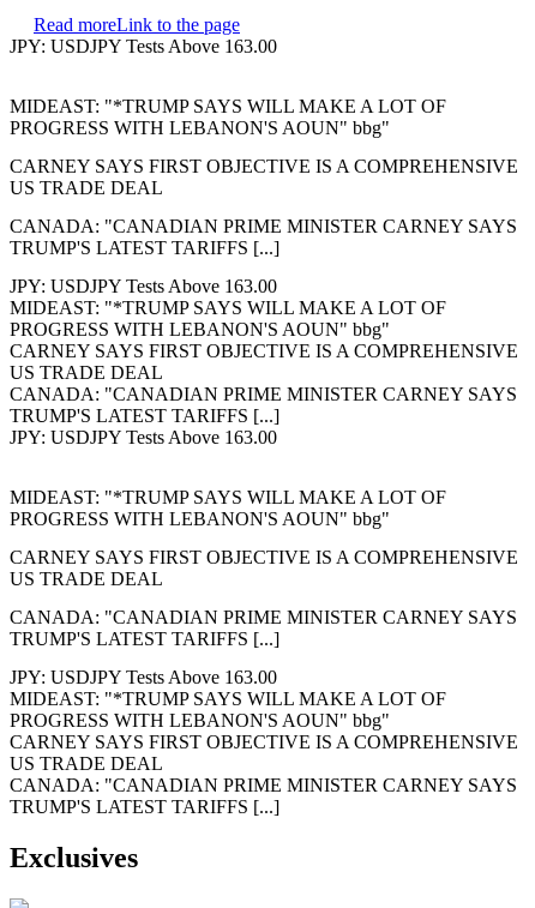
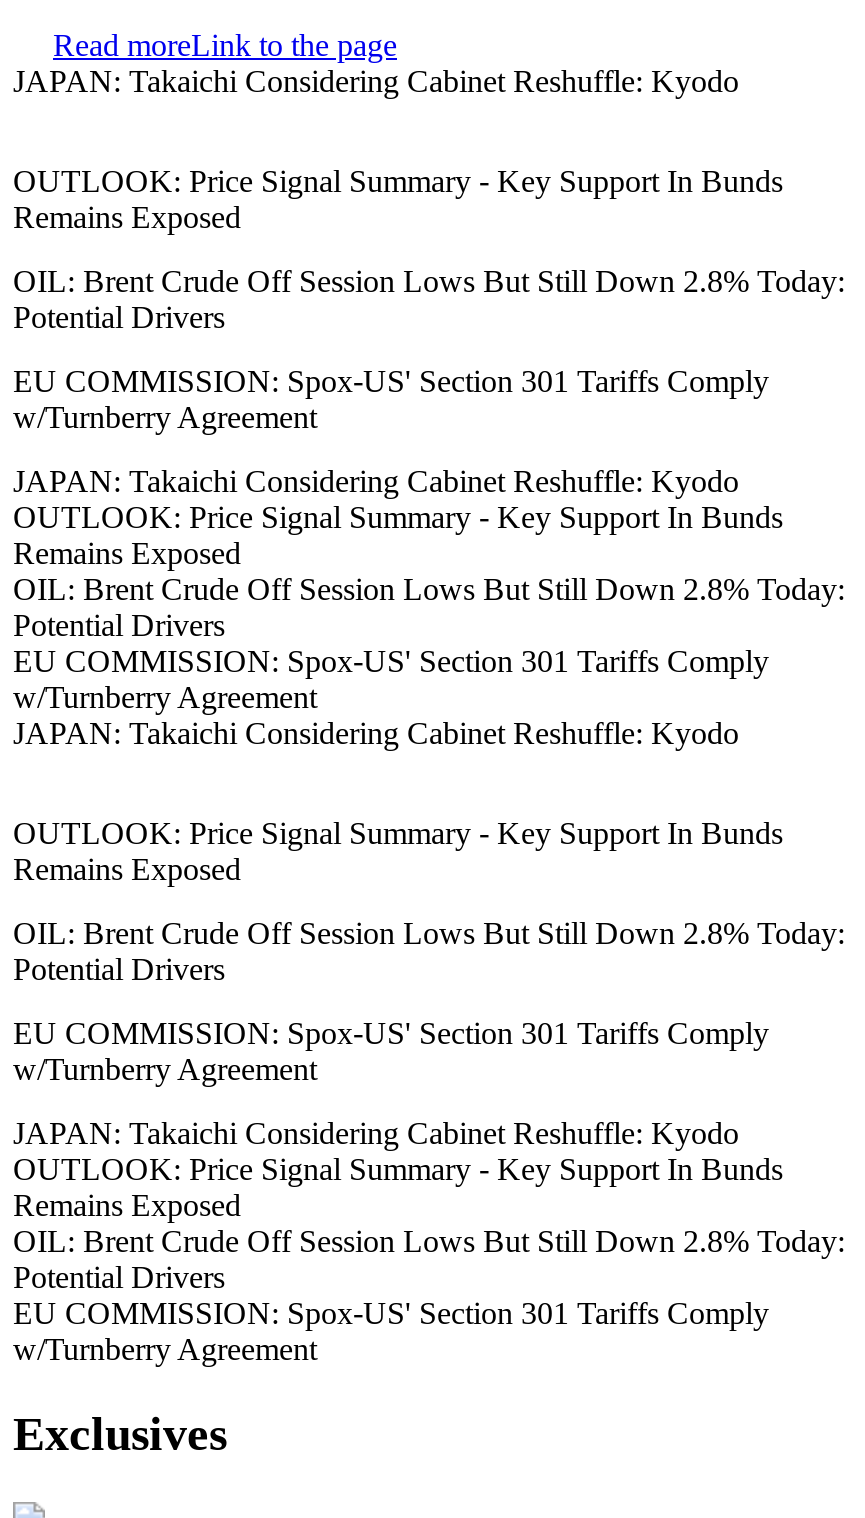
[10,36,277,57] JPY: USDJPY Tests Above 163.00 -> [13,64,739,98] JAPAN: Takaichi Considering Cabinet Reshuffle: Kyodo
[10,96,446,138] MIDEAST: "*TRUMP SAYS WILL MAKE A LOT OF | PROGRESS WITH LEBANON'S AOUN" bbg" -> [13,164,783,234] OUTLOOK: Price Signal Summary - Key Support In Bunds | Remains Exposed
[10,156,518,198] CARNEY SAYS FIRST OBJECTIVE IS A COMPREHENSIVE | US TRADE DEAL -> [13,264,845,334] OIL: Brent Crude Off Session Lows But Still Down 2.8% Today: | Potential Drivers
[10,216,517,258] CANADA: "CANADIAN PRIME MINISTER CARNEY SAYS | TRUMP'S LATEST TARIFFS [...] -> [13,364,769,434] EU COMMISSION: Spox-US' Section 301 Tariffs Comply | w/Turnberry Agreement
[10,276,518,448] JPY: USDJPY Tests Above 163.00 | MIDEAST: "*TRUMP SAYS WILL MAKE A LOT OF | PROGRESS WITH LEBANON'S AOUN" bbg" | CARNEY SAYS FIRST OBJECTIVE IS A COMPREHENSIVE | US TRADE DEAL | CANADA: "CANADIAN PRIME MINISTER CARNEY SAYS | TRUMP'S LATEST TARIFFS [...] | JPY: USDJPY Tests Above 163.00 -> [13,464,845,750] JAPAN: Takaichi Considering Cabinet Reshuffle: Kyodo | OUTLOOK: Price Signal Summary - Key Support In Bunds | Remains Exposed | OIL: Brent Crude Off Session Lows But Still Down 2.8% Today: | Potential Drivers | EU COMMISSION: Spox-US' Section 301 Tariffs Comply | w/Turnberry Agreement | JAPAN: Takaichi Considering Cabinet Reshuffle: Kyodo
[10,487,446,529] MIDEAST: "*TRUMP SAYS WILL MAKE A LOT OF | PROGRESS WITH LEBANON'S AOUN" bbg" -> [13,816,783,886] OUTLOOK: Price Signal Summary - Key Support In Bunds | Remains Exposed
[10,547,518,589] CARNEY SAYS FIRST OBJECTIVE IS A COMPREHENSIVE | US TRADE DEAL -> [13,916,845,986] OIL: Brent Crude Off Session Lows But Still Down 2.8% Today: | Potential Drivers
[10,607,517,649] CANADA: "CANADIAN PRIME MINISTER CARNEY SAYS | TRUMP'S LATEST TARIFFS [...] -> [13,1016,769,1086] EU COMMISSION: Spox-US' Section 301 Tariffs Comply | w/Turnberry Agreement
[10,667,518,817] JPY: USDJPY Tests Above 163.00 | MIDEAST: "*TRUMP SAYS WILL MAKE A LOT OF | PROGRESS WITH LEBANON'S AOUN" bbg" | CARNEY SAYS FIRST OBJECTIVE IS A COMPREHENSIVE | US TRADE DEAL | CANADA: "CANADIAN PRIME MINISTER CARNEY SAYS | TRUMP'S LATEST TARIFFS [...] -> [13,1116,845,1366] JAPAN: Takaichi Considering Cabinet Reshuffle: Kyodo | OUTLOOK: Price Signal Summary - Key Support In Bunds | Remains Exposed | OIL: Brent Crude Off Session Lows But Still Down 2.8% Today: | Potential Drivers | EU COMMISSION: Spox-US' Section 301 Tariffs Comply | w/Turnberry Agreement

